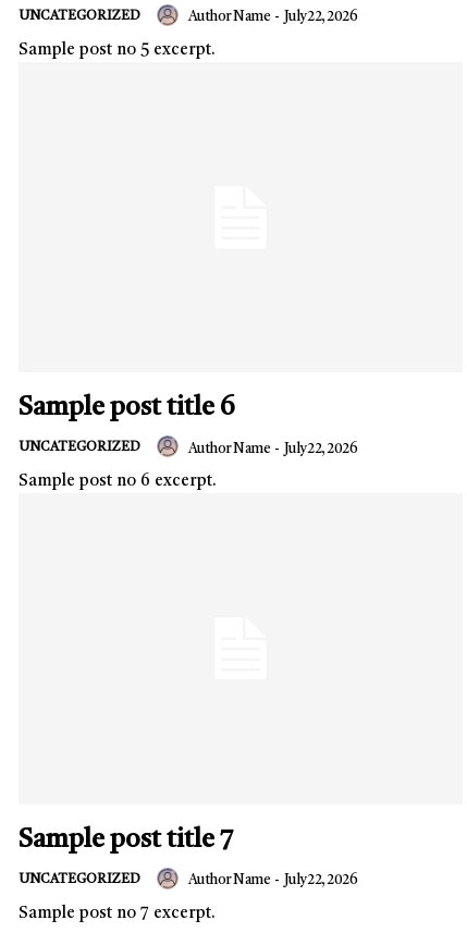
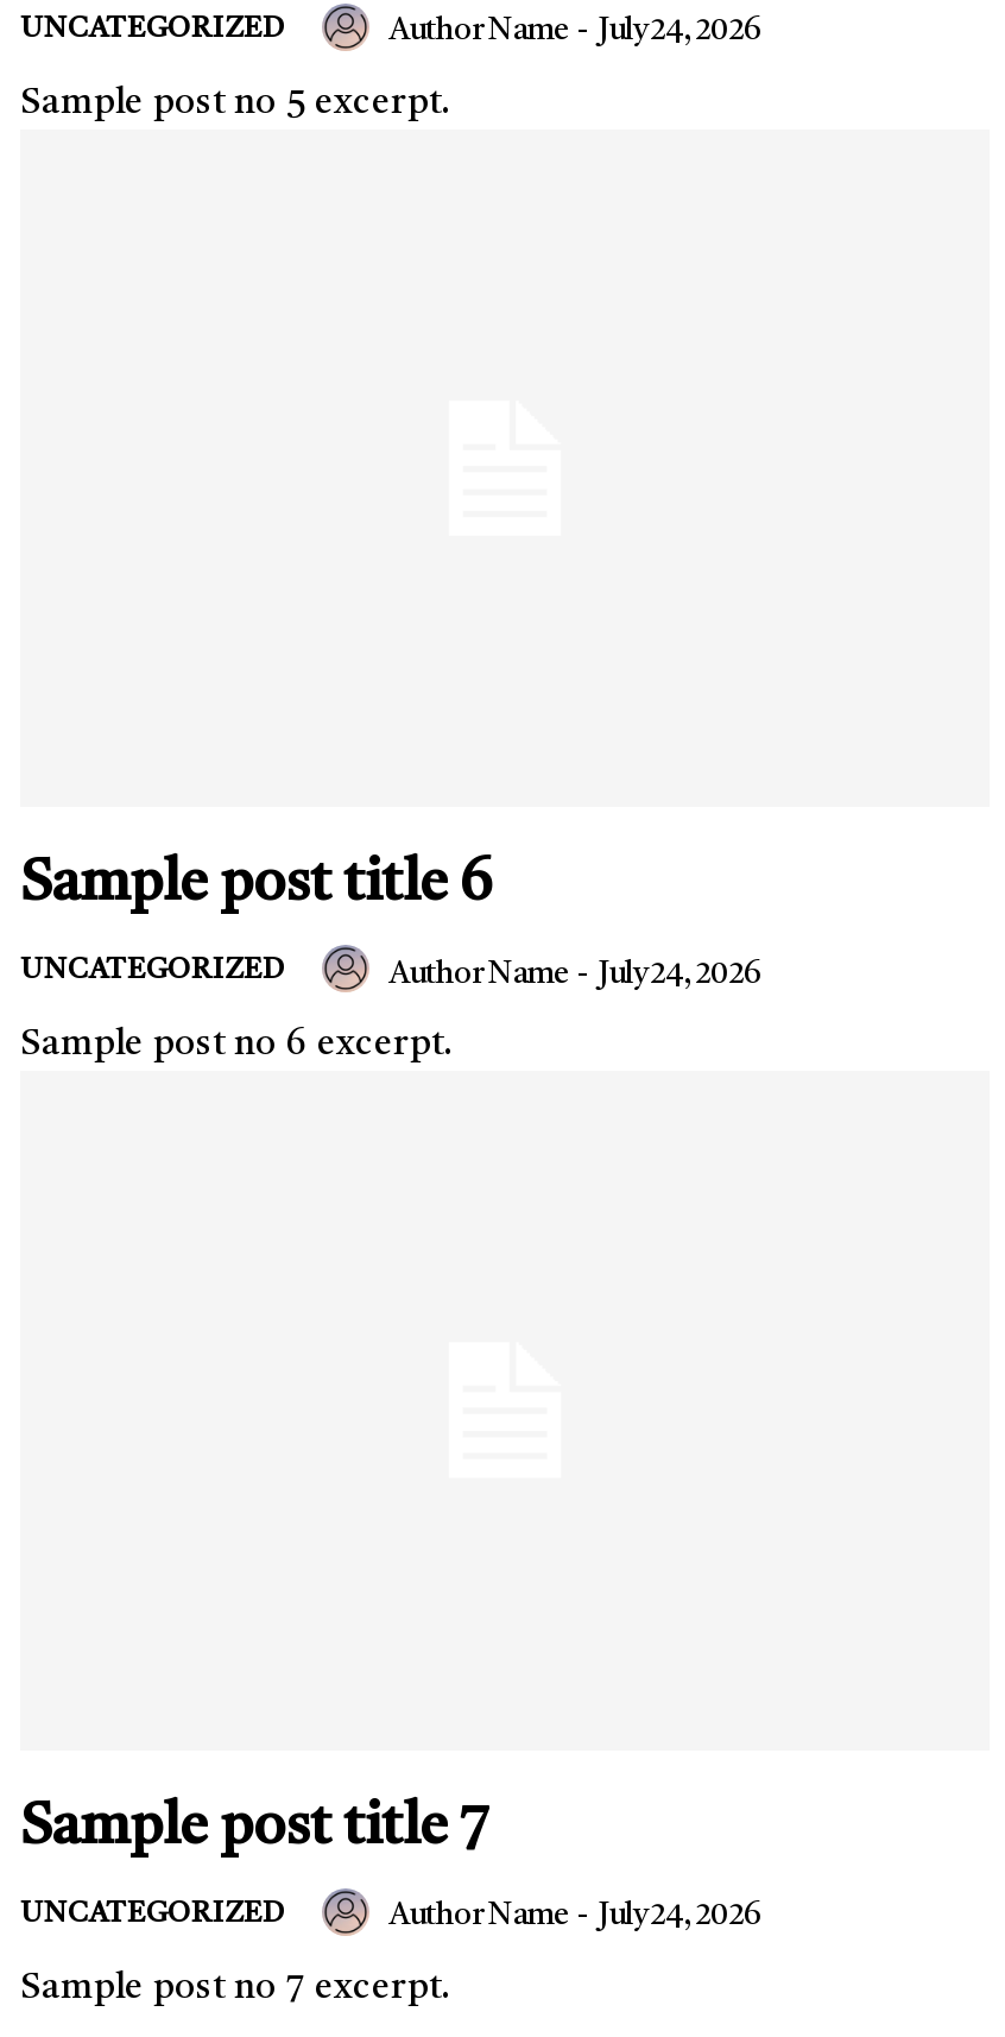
[188,10,357,24] Author Name - July 22, 2026 -> [390,15,761,46] Author Name - July 24, 2026
[188,442,357,456] Author Name - July 22, 2026 -> [390,958,761,989] Author Name - July 24, 2026
[188,873,357,888] Author Name - July 22, 2026 -> [390,1901,761,1932] Author Name - July 24, 2026

